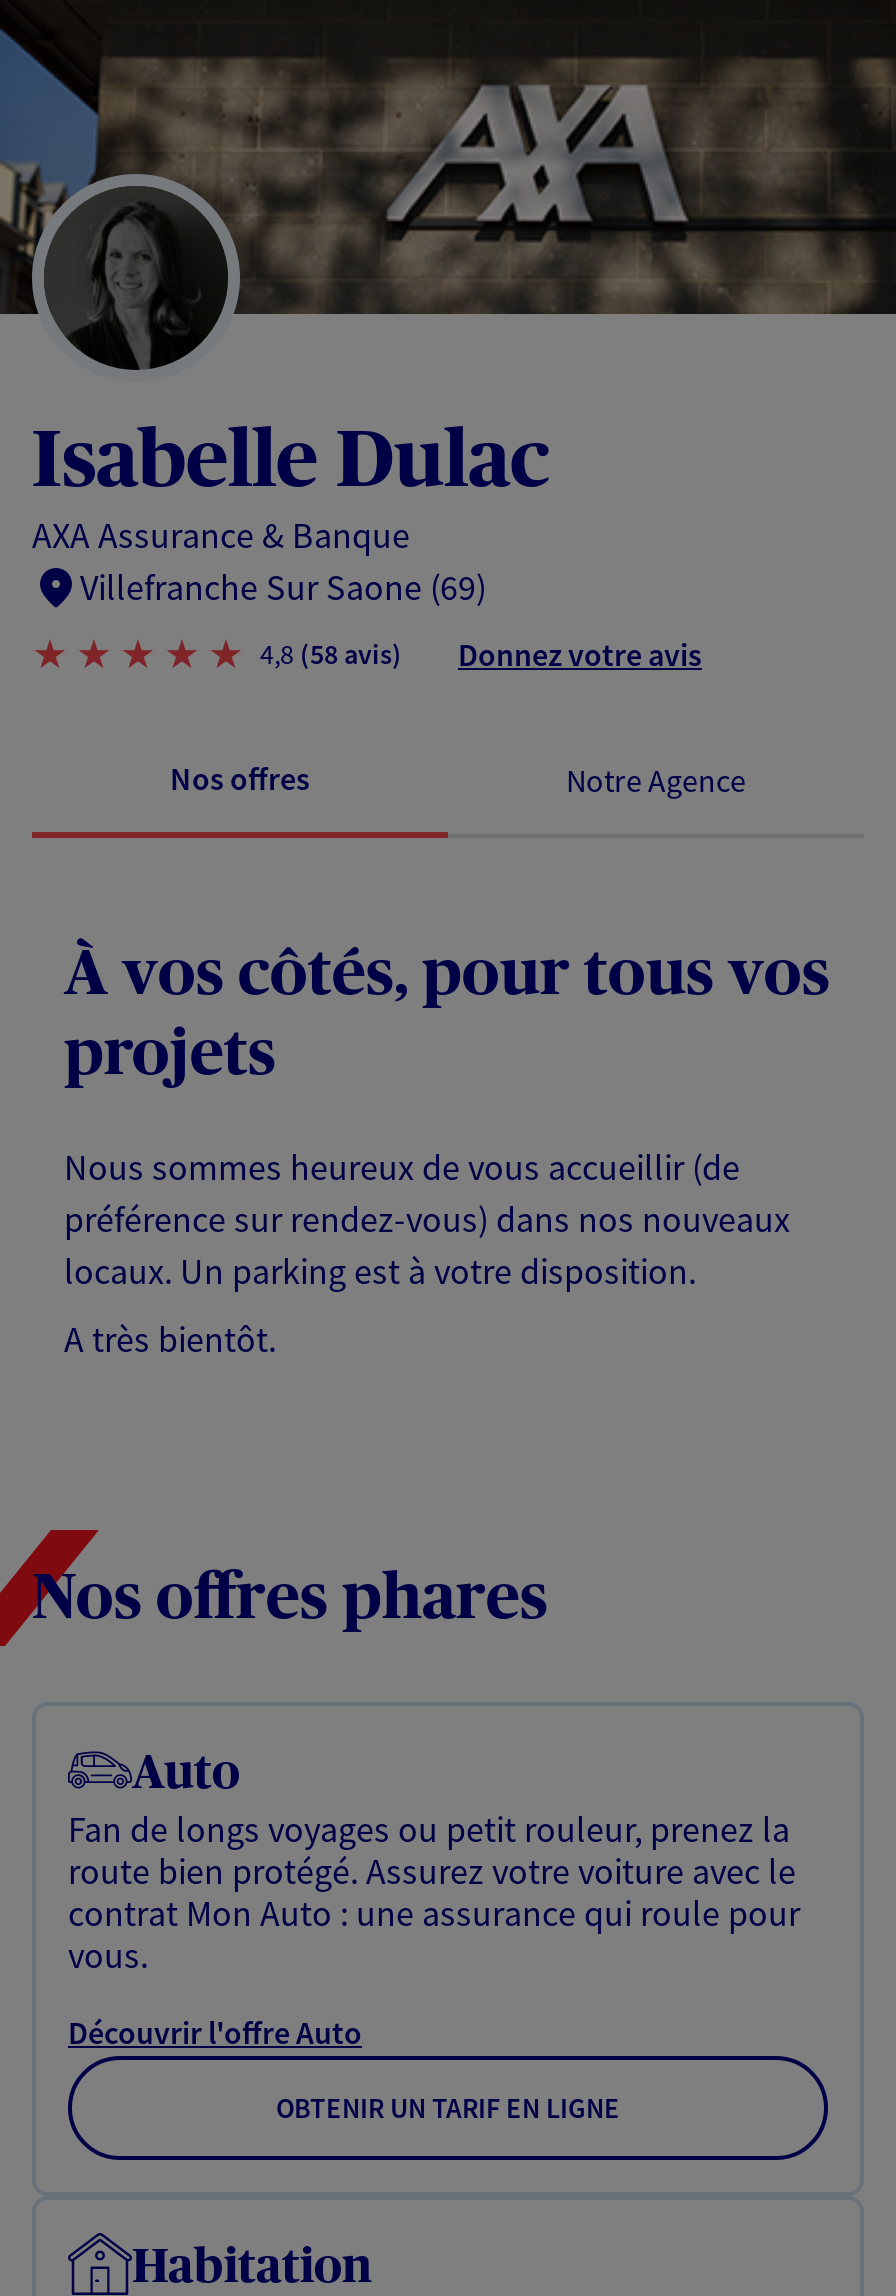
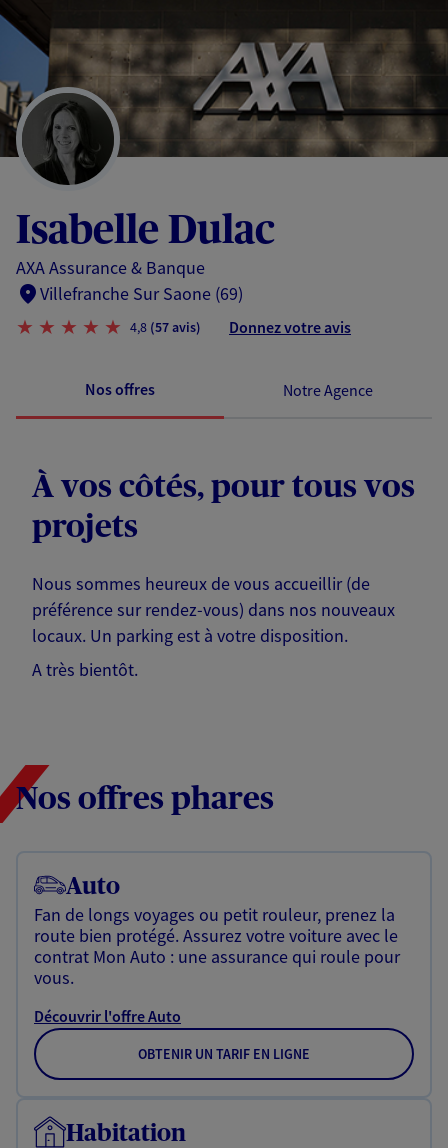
[260,634,702,674] 4,8 (58 avis) Donnez votre avis -> [130,317,351,337] 4,8 (57 avis) Donnez votre avis

